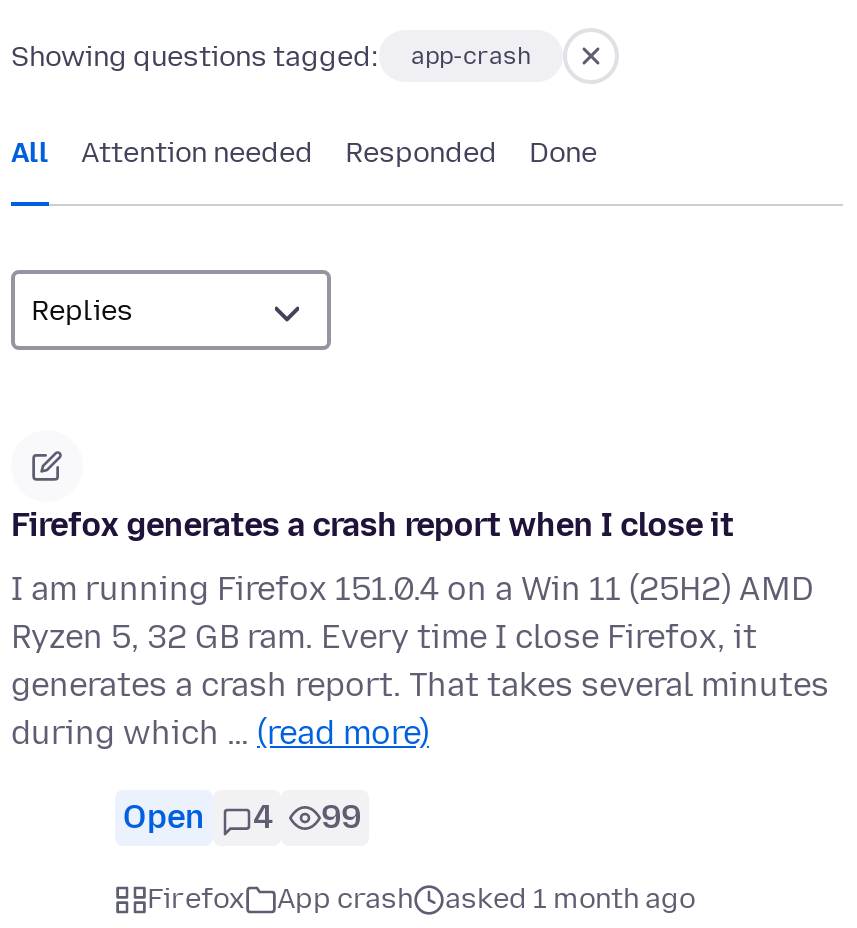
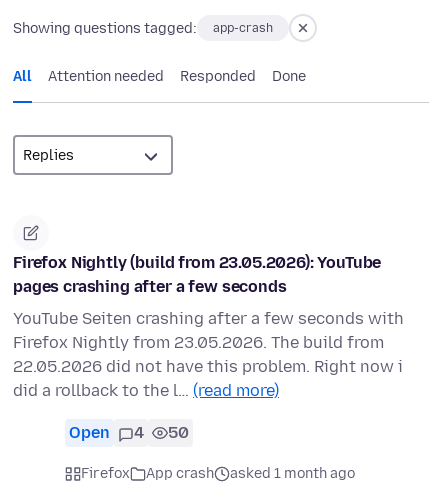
[11,507,734,545] Firefox generates a crash report when I close it -> [13,253,381,296] Firefox Nightly (build from 23.05.2026): YouTube | pages crashing after a few seconds
[11,571,829,753] I am running Firefox 151.0.4 on a Win 11 (25H2) AMD | Ryzen 5, 32 GB ram. Every time I close Firefox, it | generates a crash report. That takes several minutes | during which … (read more) -> [13,309,404,400] YouTube Seiten crashing after a few seconds with | Firefox Nightly from 23.05.2026. The build from | 22.05.2026 did not have this problem. Right now i | did a rollback to the l… (read more)
[123,799,361,837] Open 4 99 -> [69,423,189,442] Open 4 50

